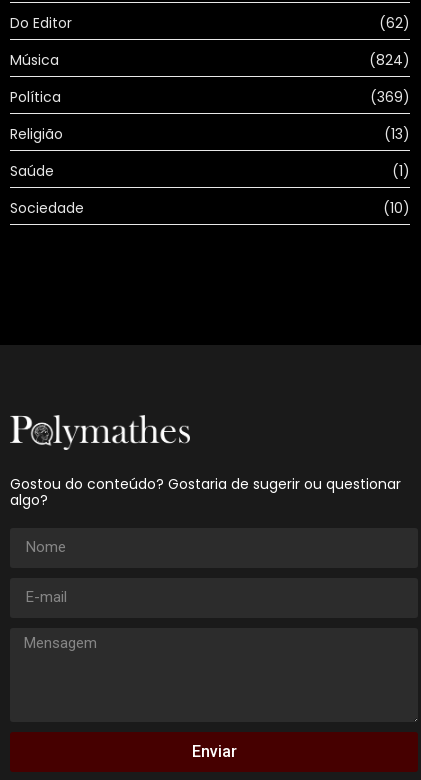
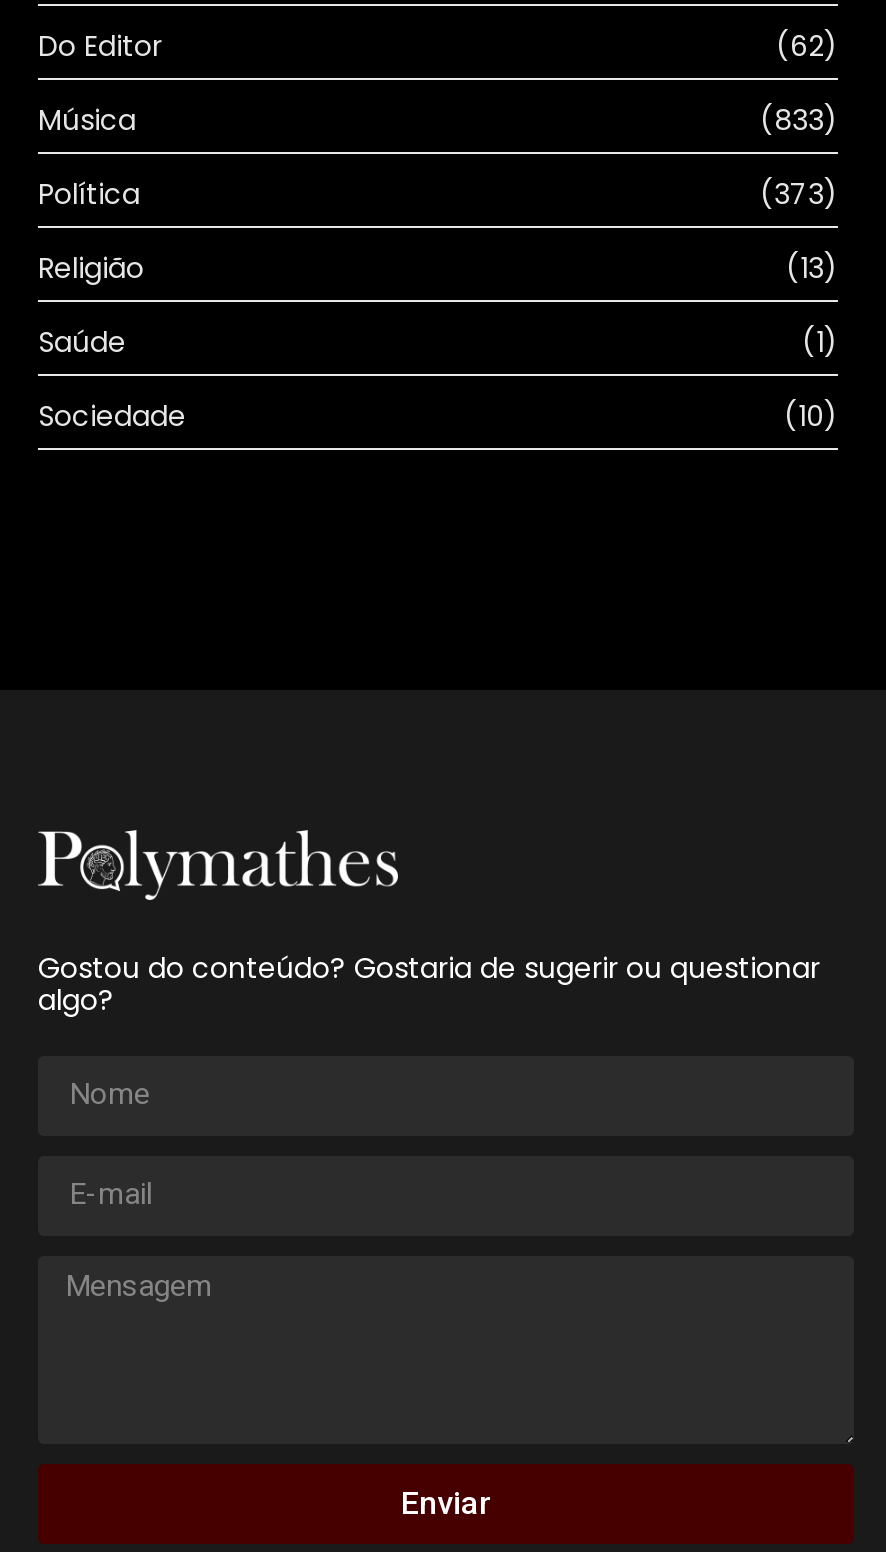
[365,50,410,70] (824) -> [752,99,838,139] (833)
[366,87,410,107] (369) -> [752,173,838,213] (373)

